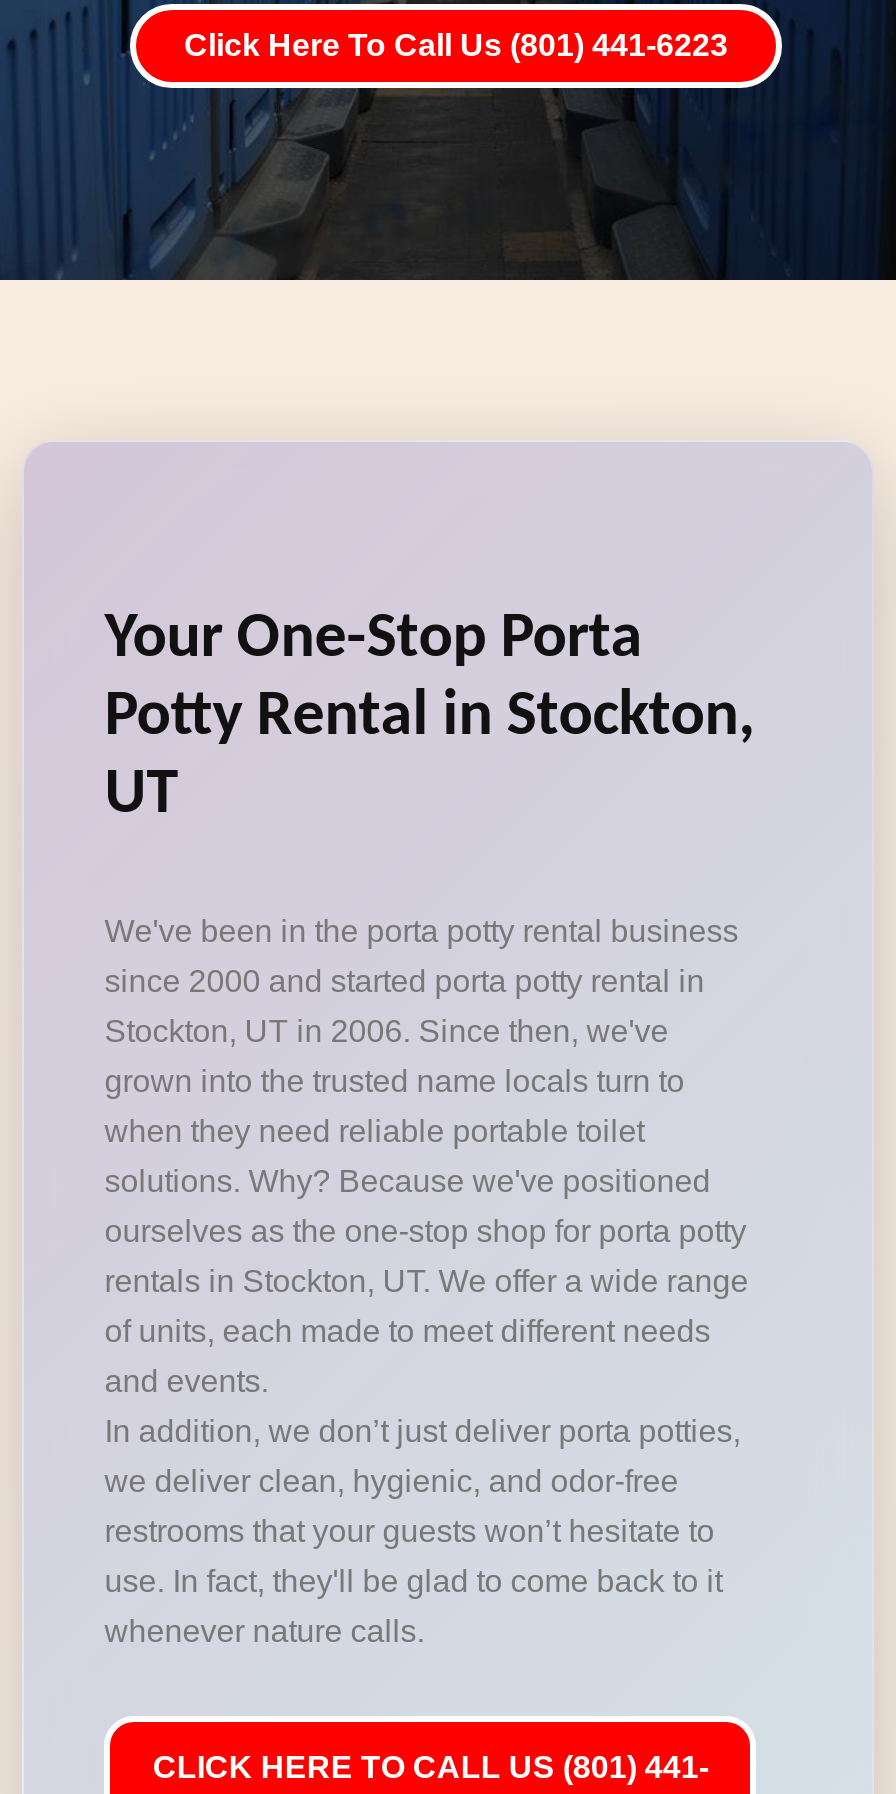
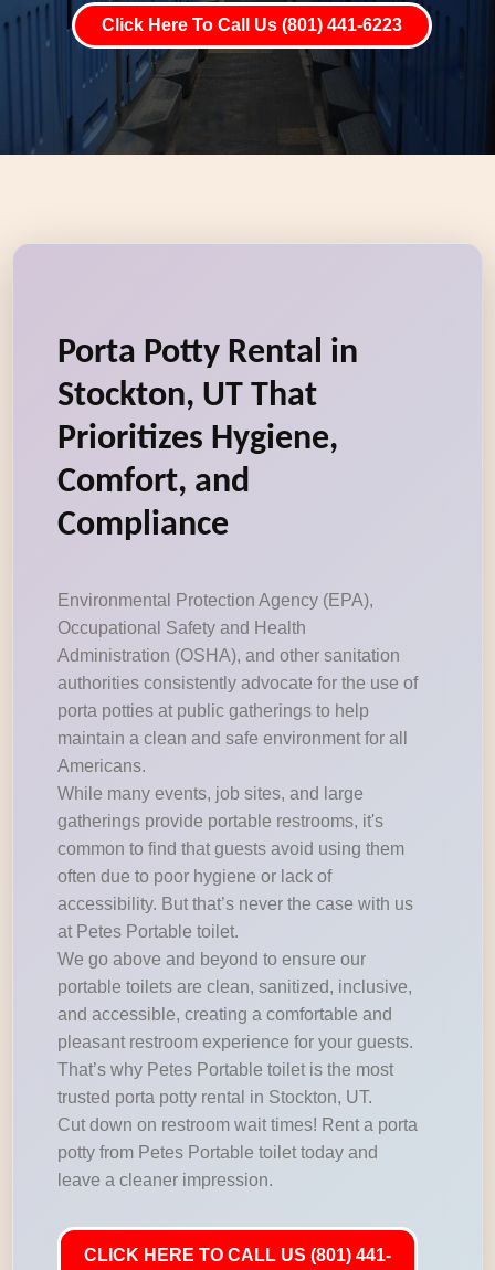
[104,608,754,1648] Your One-Stop Porta | Potty Rental in Stockton, | UT | We've been in the porta potty rental business | since 2000 and started porta potty rental in | Stockton, UT in 2006. Since then, we've | grown into the trusted name locals turn to | when they need reliable portable toilet | solutions. Why? Because we've positioned | ourselves as the one-stop shop for porta potty | rentals in Stockton, UT. We offer a wide range | of units, each made to meet different needs | and events. | In addition, we don’t just deliver porta potties, | we deliver clean, hygienic, and odor-free | restrooms that your guests won’t hesitate to | use. In fact, they'll be glad to come back to it | whenever nature calls. -> [58,336,418,1189] Porta Potty Rental in | Stockton, UT That | Prioritizes Hygiene, | Comfort, and | Compliance | Environmental Protection Agency (EPA), | Occupational Safety and Health | Administration (OSHA), and other sanitation | authorities consistently advocate for the use of | porta potties at public gatherings to help | maintain a clean and safe environment for all | Americans. | While many events, job sites, and large | gatherings provide portable restrooms, it's | common to find that guests avoid using them | often due to poor hygiene or lack of | accessibility. But that’s never the case with us | at Petes Portable toilet. | We go above and beyond to ensure our | portable toilets are clean, sanitized, inclusive, | and accessible, creating a comfortable and | pleasant restroom experience for your guests. | That’s why Petes Portable toilet is the most | trusted porta potty rental in Stockton, UT. | Cut down on restroom wait times! Rent a porta | potty from Petes Portable toilet today and | leave a cleaner impression.

